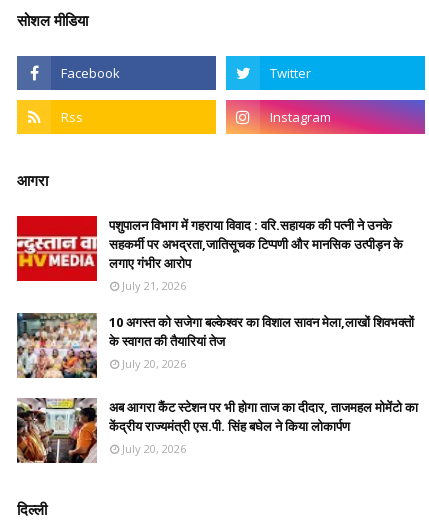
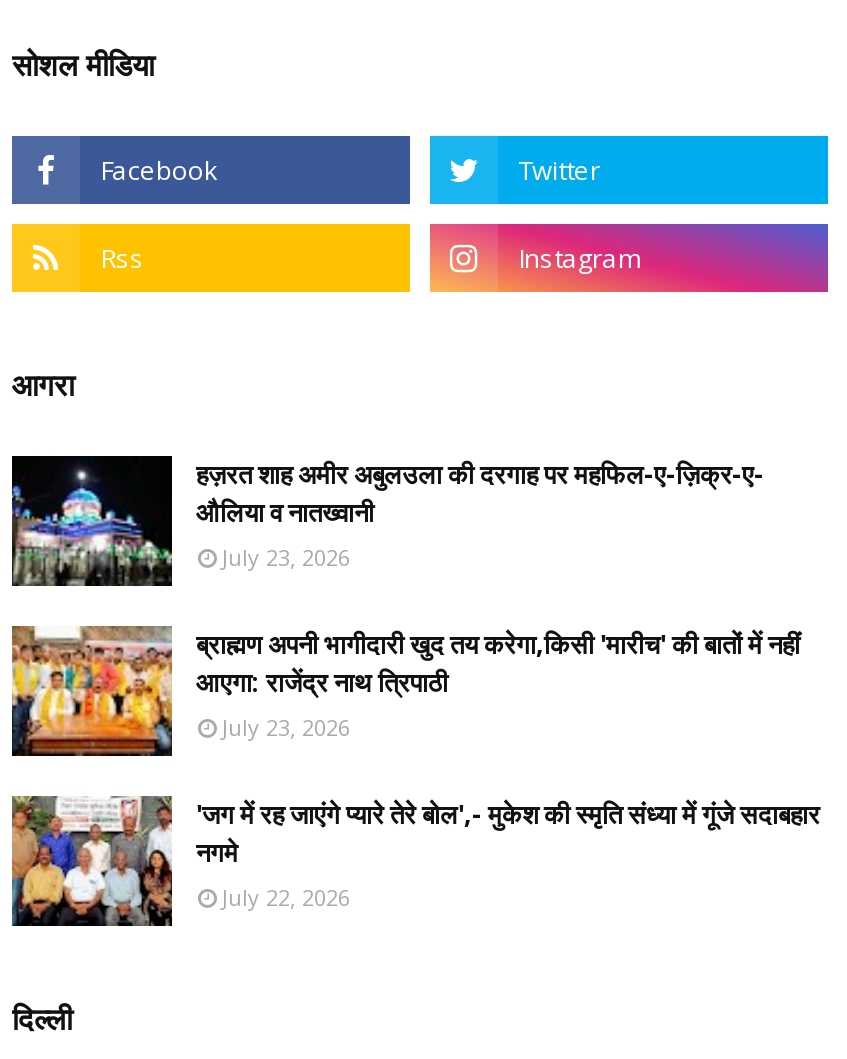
[16,215,403,293] [image] | पशुपालन विभाग में गहराया विवाद : वरि.सहायक की पत्नी ने उनके | सहकर्मी पर अभद्रता,जातिसूचक टिप्पणी और मानसिक उत्पीड़न के | लगाए गंभीर आरोप | July 21, 2026 -> [10,454,764,588] [image] | हज़रत शाह अमीर अबुलउला की दरगाह पर महफिल-ए-ज़िक्र-ए- | औलिया व नातख्वानी | July 23, 2026
[16,312,414,379] [image] | 10 अगस्त को सजेगा बल्केश्वर का विशाल सावन मेला,लाखों शिवभक्तों | के स्वागत की तैयारियां तेज | July 20, 2026 -> [10,626,800,758] [image] | ब्राह्मण अपनी भागीदारी खुद तय करेगा,किसी 'मारीच' की बातों में नहीं | आएगा: राजेंद्र नाथ त्रिपाठी | July 23, 2026
[16,398,418,464] [image] | अब आगरा कैंट स्टेशन पर भी होगा ताज का दीदार, ताजमहल मोमेंटो का | केंद्रीय राज्यमंत्री एस.पी. सिंह बघेल ने किया लोकार्पण | July 20, 2026 -> [10,796,820,928] [image] | 'जग में रह जाएंगे प्यारे तेरे बोल',- मुकेश की स्मृति संध्या में गूंजे सदाबहार | नगमे | July 22, 2026

